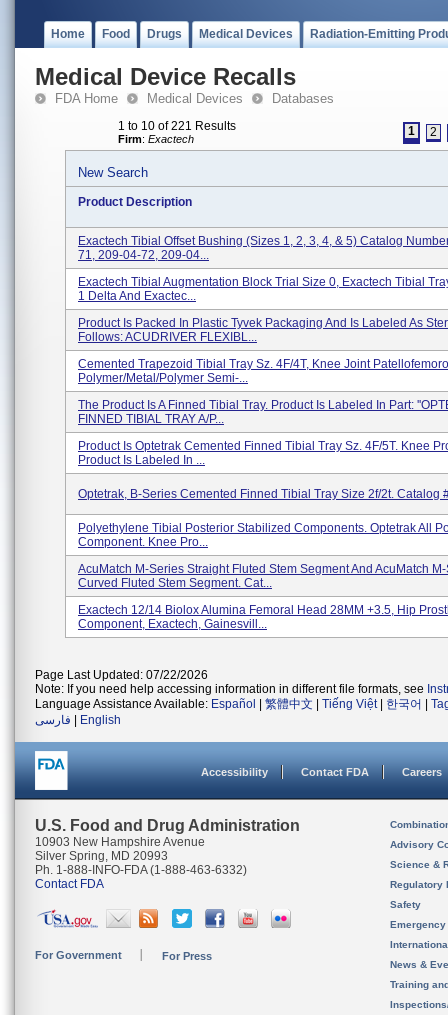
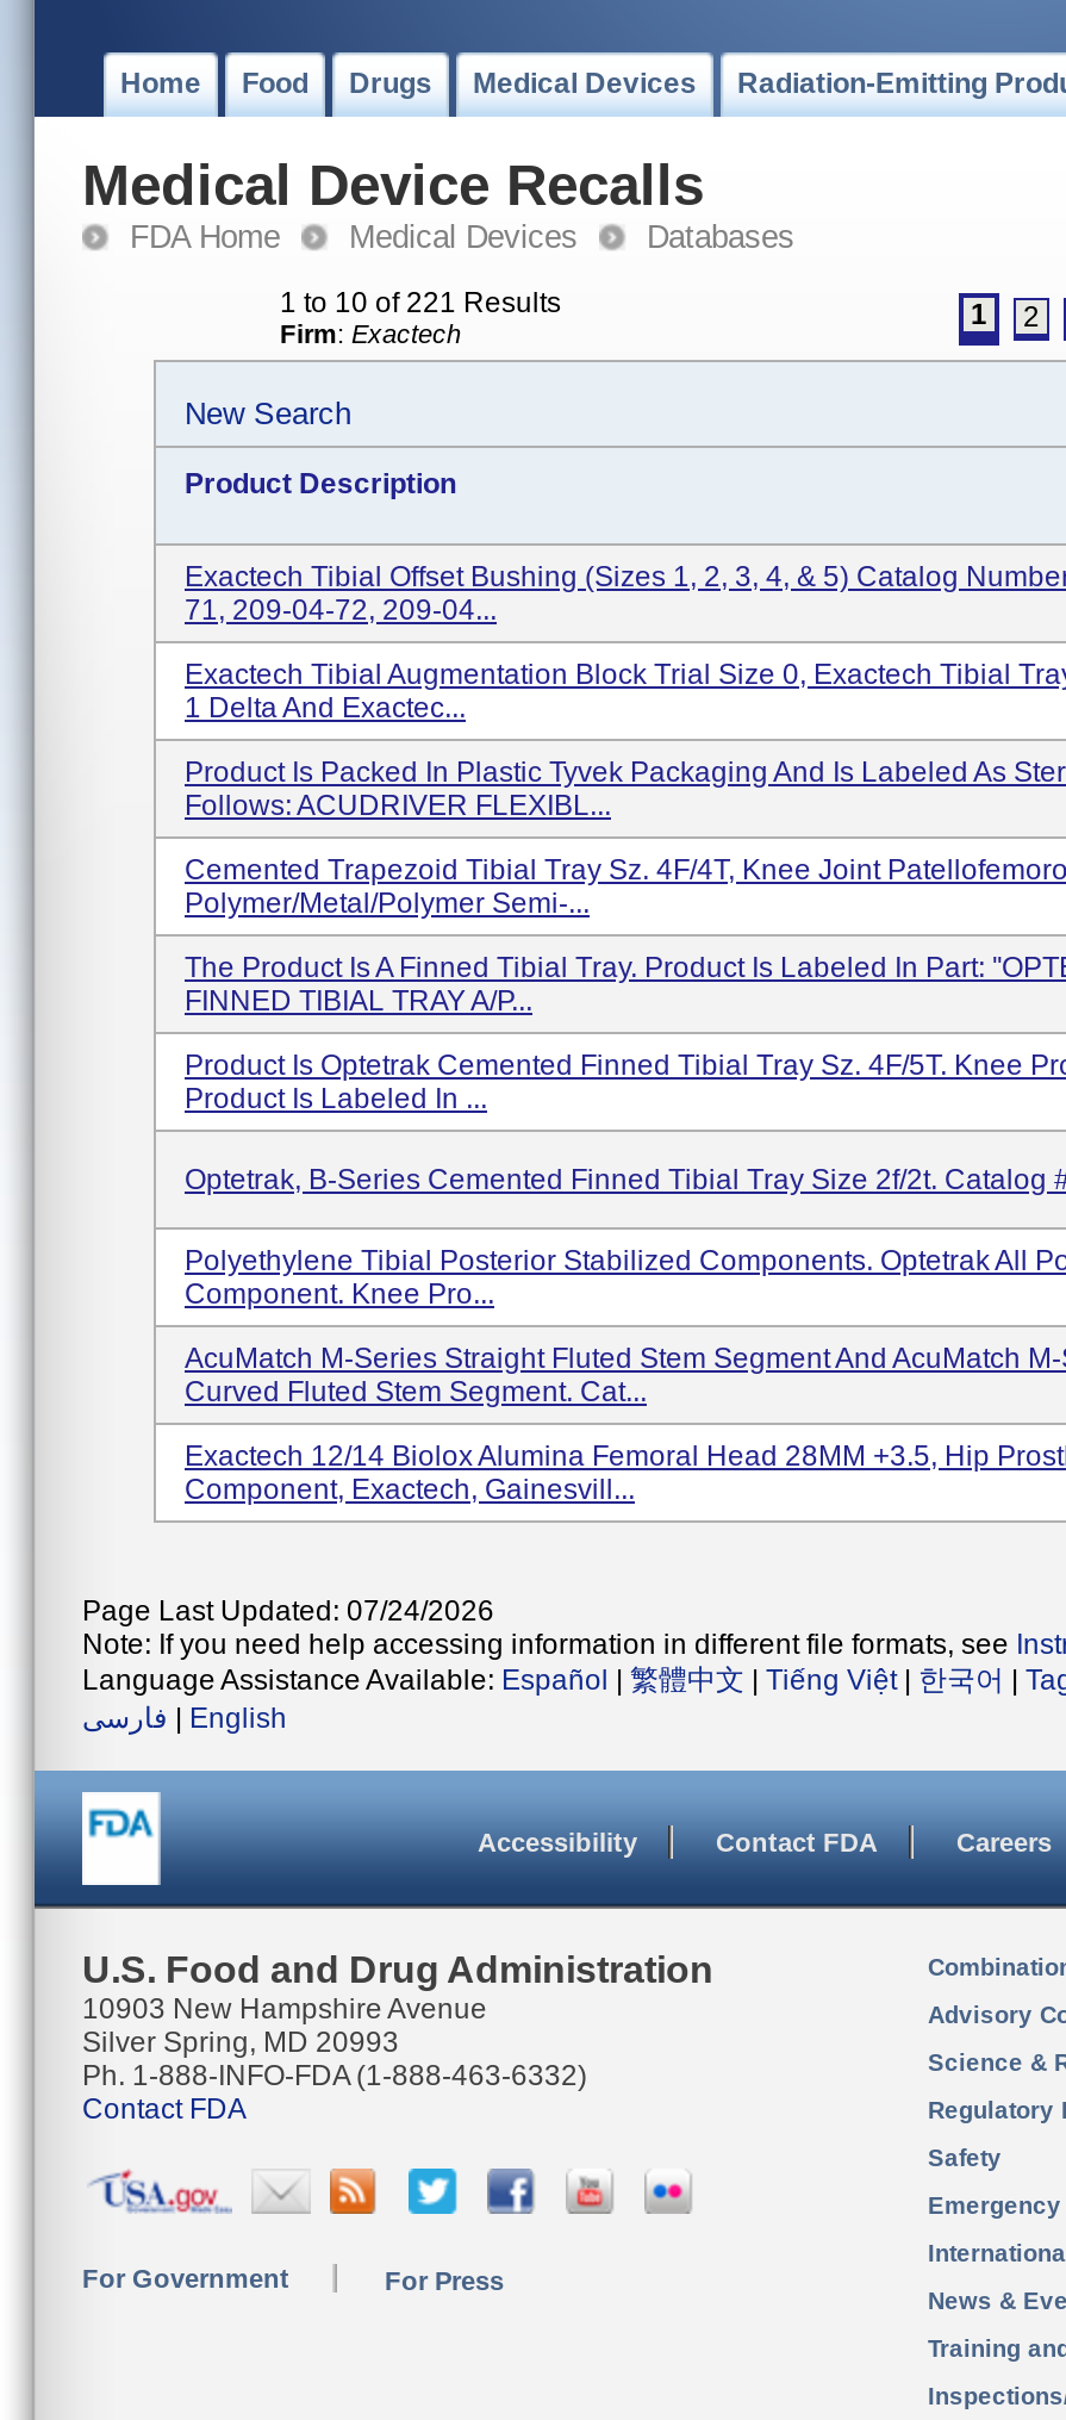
[35,668,208,682] Page Last Updated: 07/22/2026 -> [82,1594,494,1628] Page Last Updated: 07/24/2026

